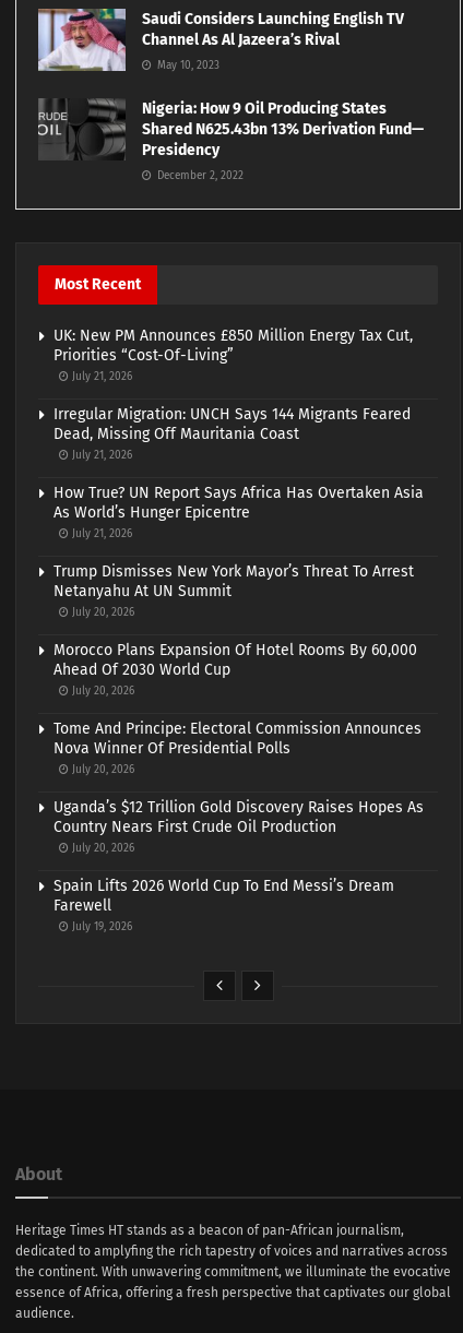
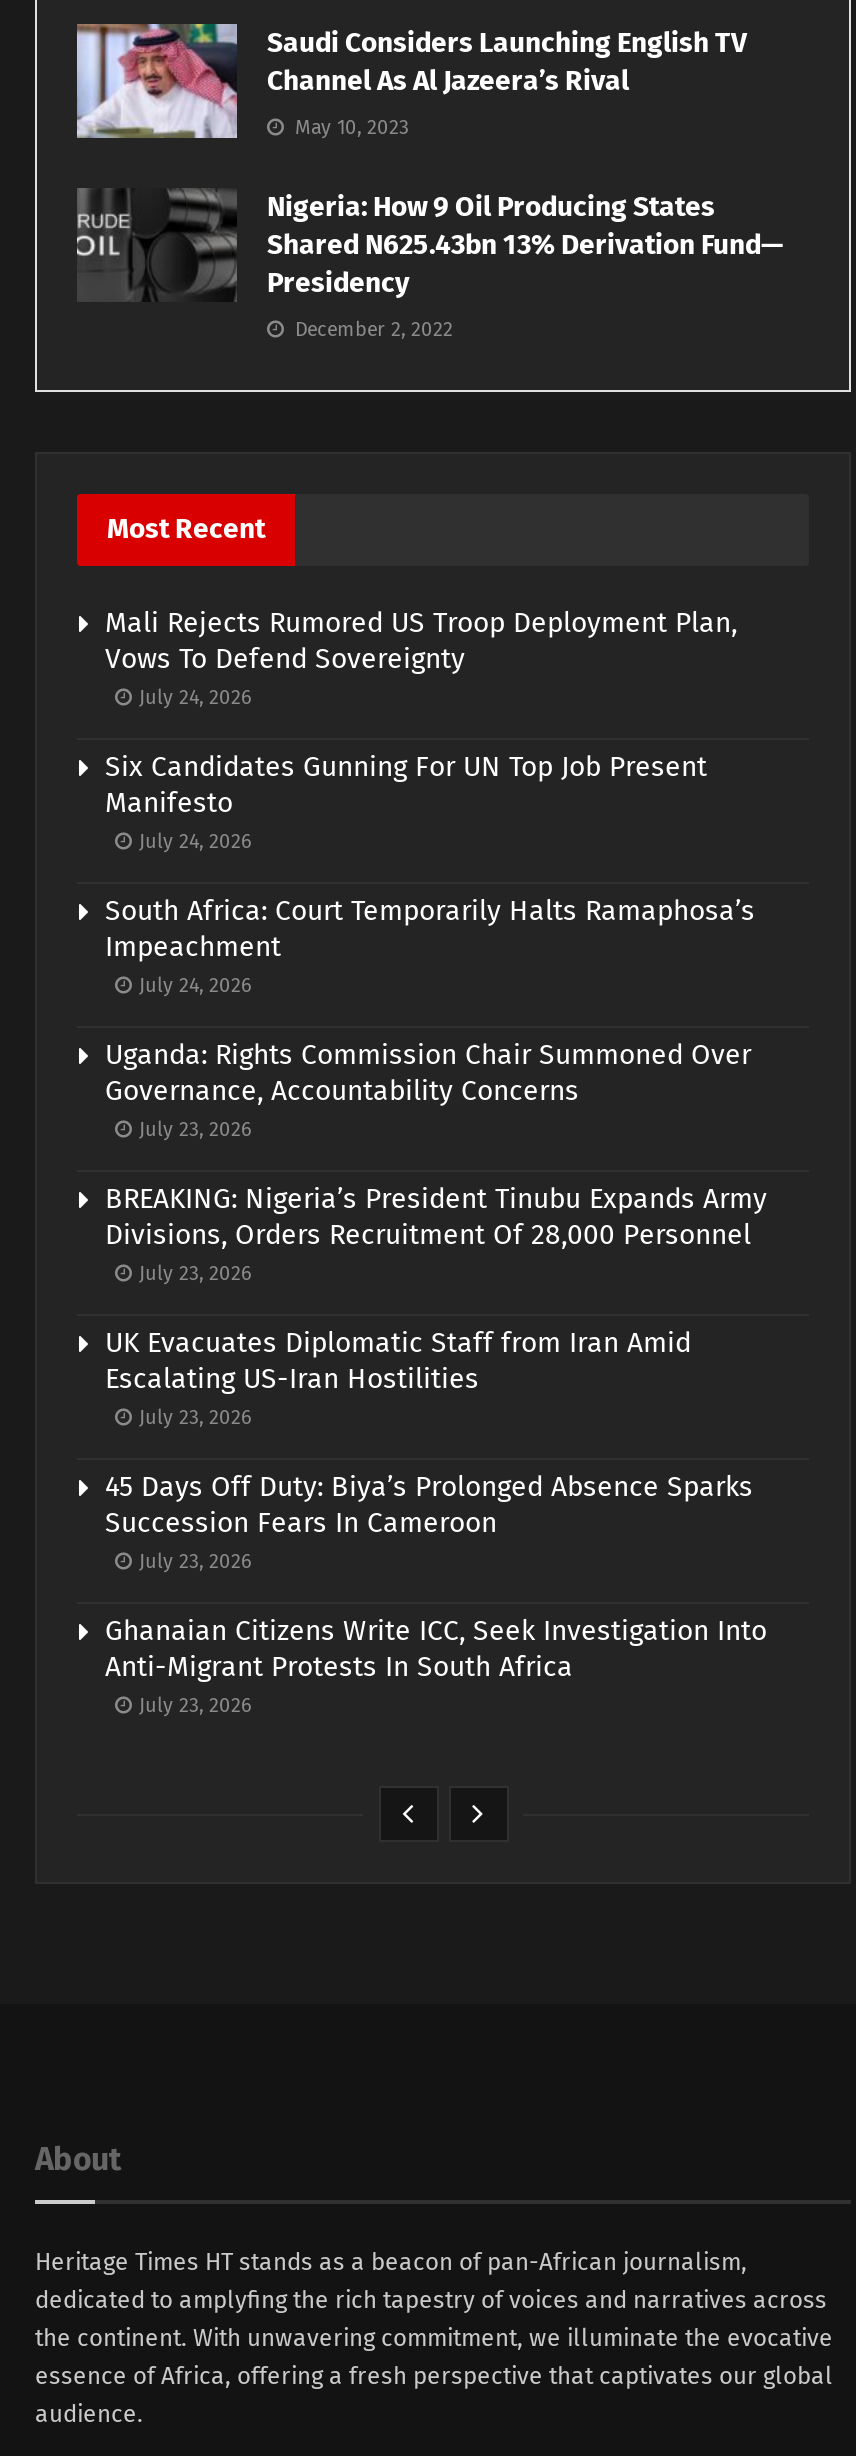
[54,327,413,383] UK: New PM Announces £850 Million Energy Tax Cut, | Priorities “Cost-Of-Living” | July 21, 2026 -> [105,606,737,710] Mali Rejects Rumored US Troop Deployment Plan, | Vows To Defend Sovereignty | July 24, 2026
[54,405,411,462] Irregular Migration: UNCH Says 144 Migrants Feared | Dead, Missing Off Mauritania Coast | July 21, 2026 -> [105,750,707,854] Six Candidates Gunning For UN Top Job Present | Manifesto | July 24, 2026
[54,484,424,541] How True? UN Report Says Africa Has Overtaken Asia | As World’s Hunger Epicentre | July 21, 2026 -> [105,894,755,998] South Africa: Court Temporarily Halts Ramaphosa’s | Impeachment | July 24, 2026
[54,562,414,619] Trump Dismisses New York Mayor’s Threat To Arrest | Netanyahu At UN Summit | July 20, 2026 -> [105,1038,751,1142] Uganda: Rights Commission Chair Summoned Over | Governance, Accountability Concerns | July 23, 2026
[54,641,417,698] Morocco Plans Expansion Of Hotel Rooms By 60,000 | Ahead Of 2030 World Cup | July 20, 2026 -> [105,1182,767,1286] BREAKING: Nigeria’s President Tinubu Expands Army | Divisions, Orders Recruitment Of 28,000 Personnel | July 23, 2026
[54,720,422,776] Tome And Principe: Electoral Commission Announces | Nova Winner Of Presidential Polls | July 20, 2026 -> [105,1326,691,1430] UK Evacuates Diplomatic Staff from Iran Amid | Escalating US-Iran Hostilities | July 23, 2026
[54,798,424,855] Uganda’s $12 Trillion Gold Discovery Raises Hopes As | Country Nears First Crude Oil Production | July 20, 2026 -> [105,1470,753,1574] 45 Days Off Duty: Biya’s Prolonged Absence Sparks | Succession Fears In Cameroon | July 23, 2026
[54,877,394,934] Spain Lifts 2026 World Cup To End Messi’s Dream | Farewell | July 19, 2026 -> [105,1614,767,1718] Ghanaian Citizens Write ICC, Seek Investigation Into | Anti-Migrant Protests In South Africa | July 23, 2026

